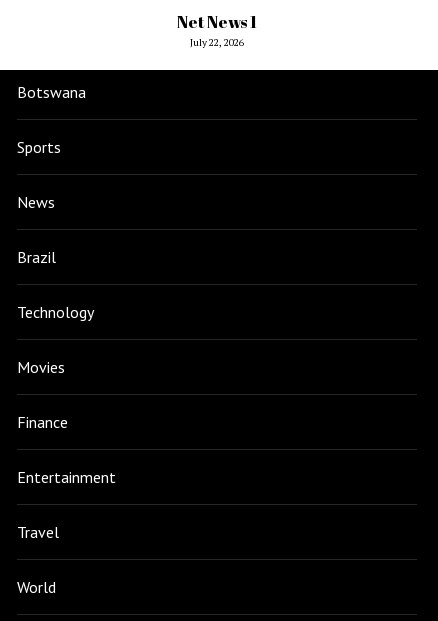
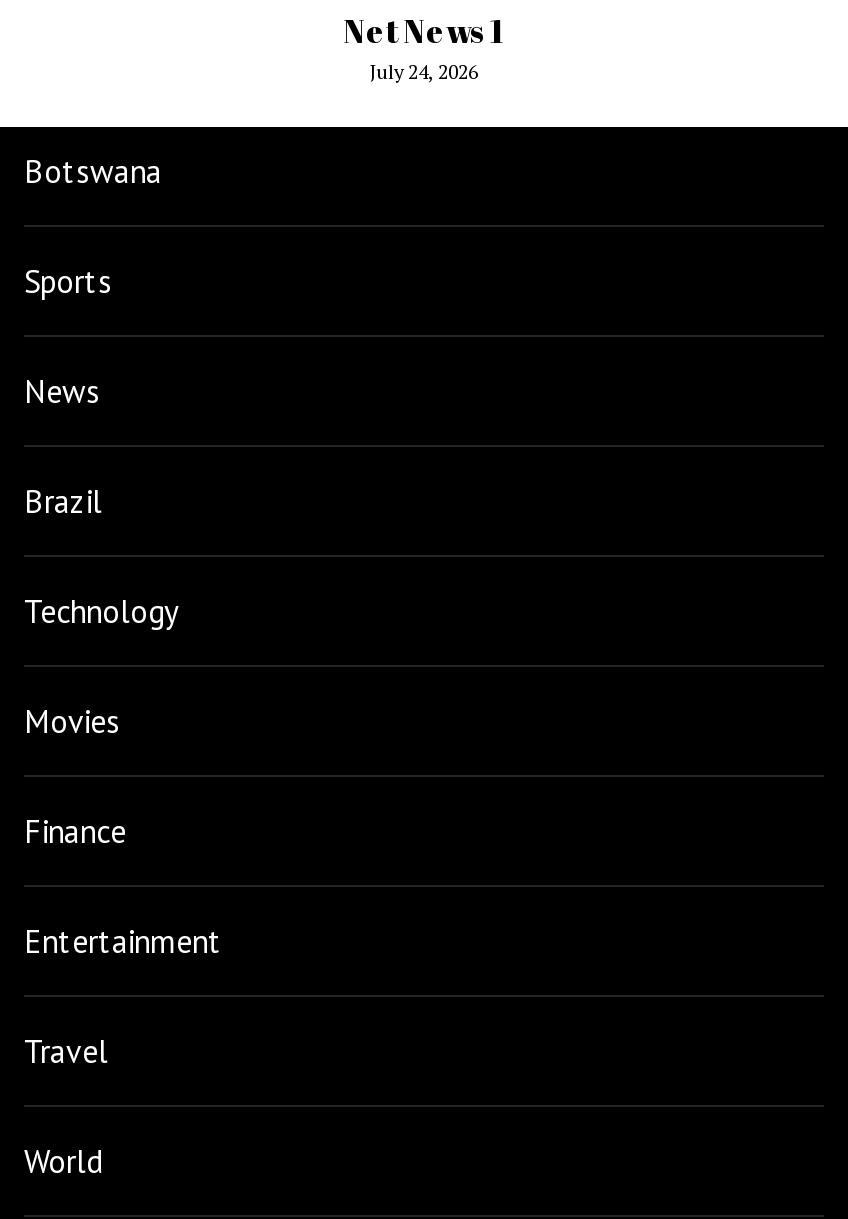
[190,36,244,49] July 22, 2026 -> [370,59,478,85] July 24, 2026

